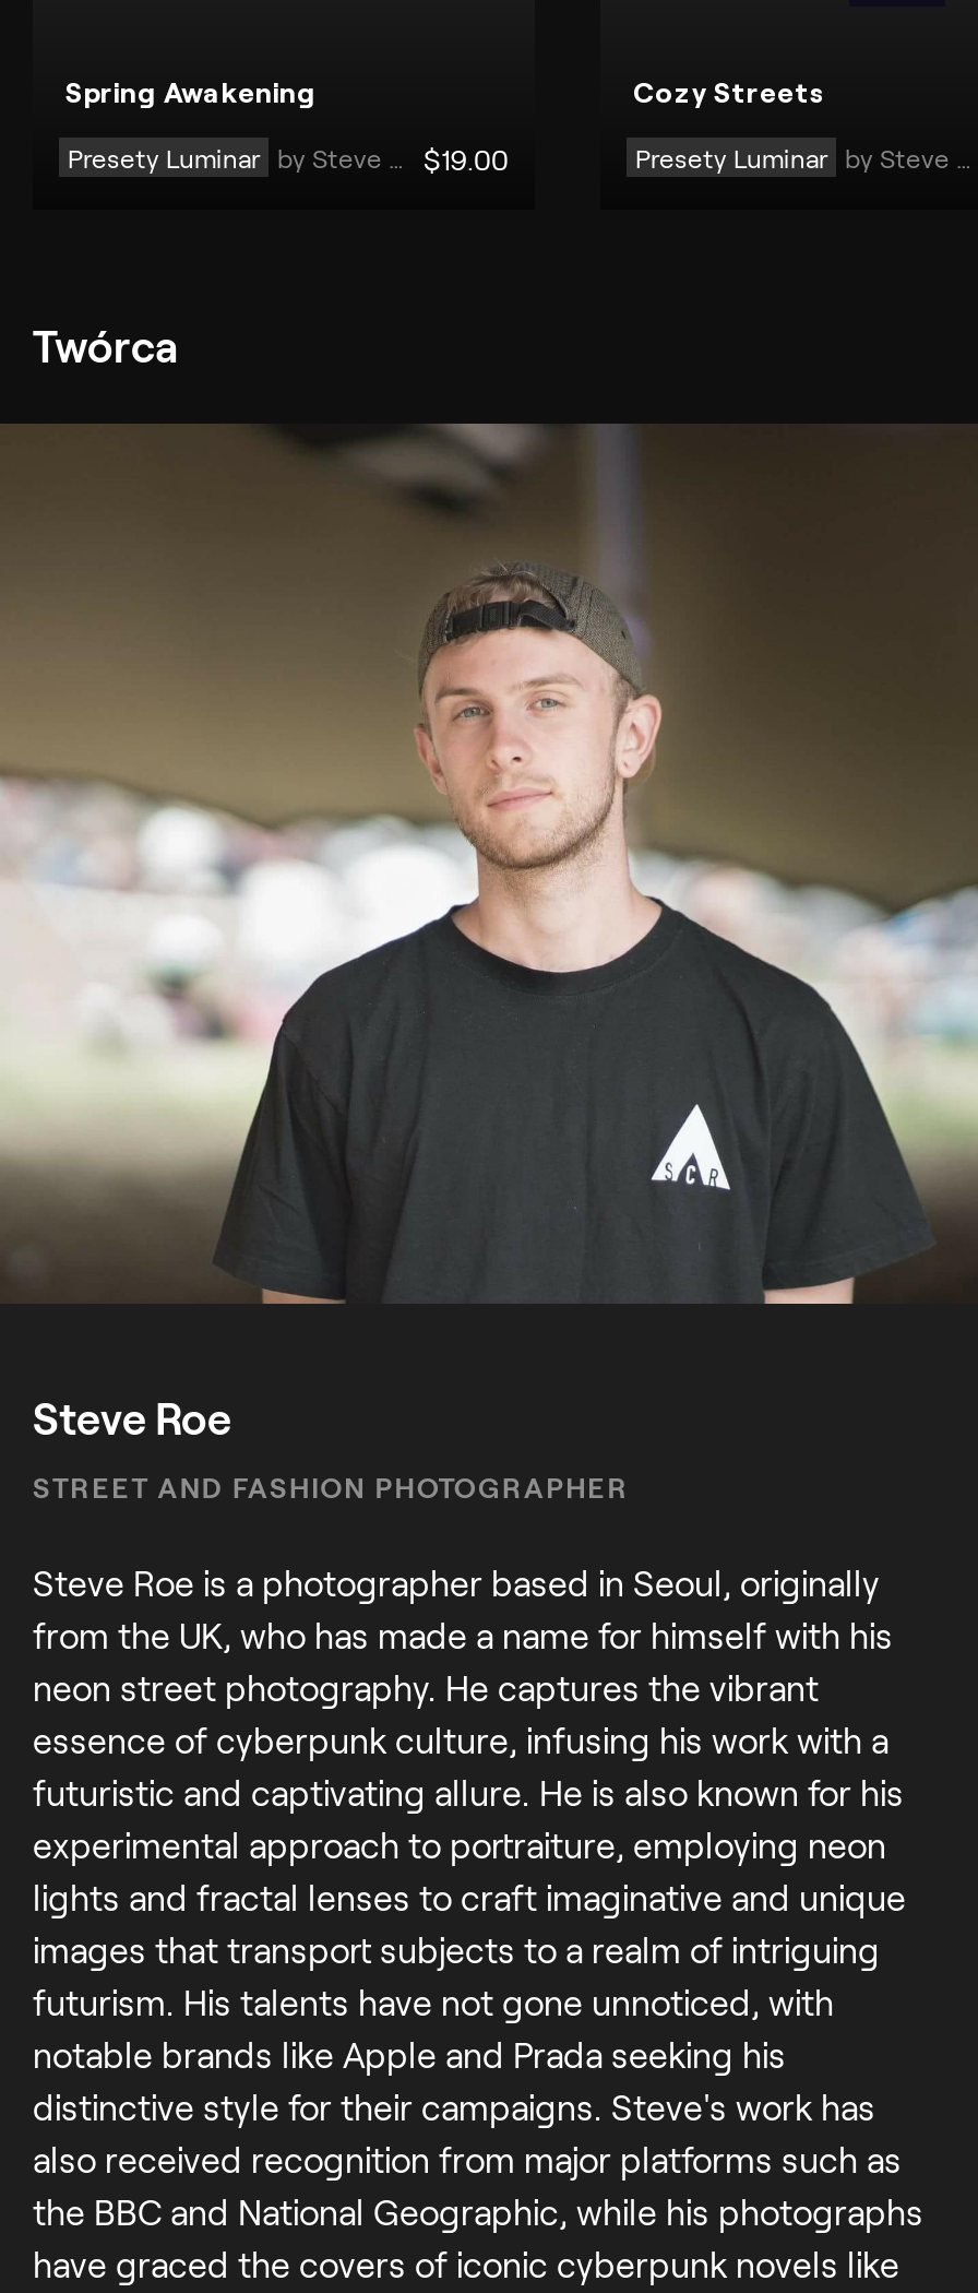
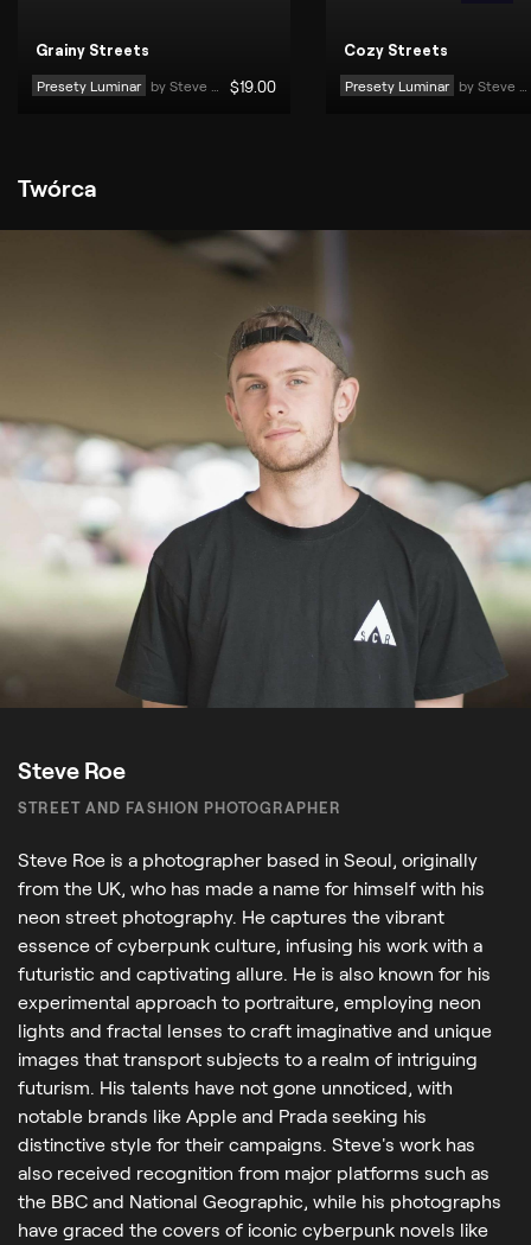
[65,74,317,109] Spring Awakening -> [36,40,149,59] Grainy Streets

